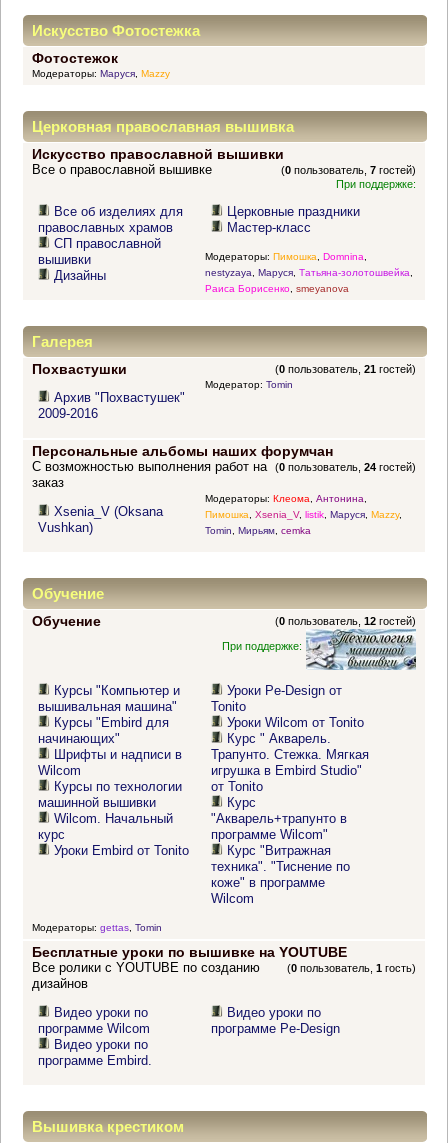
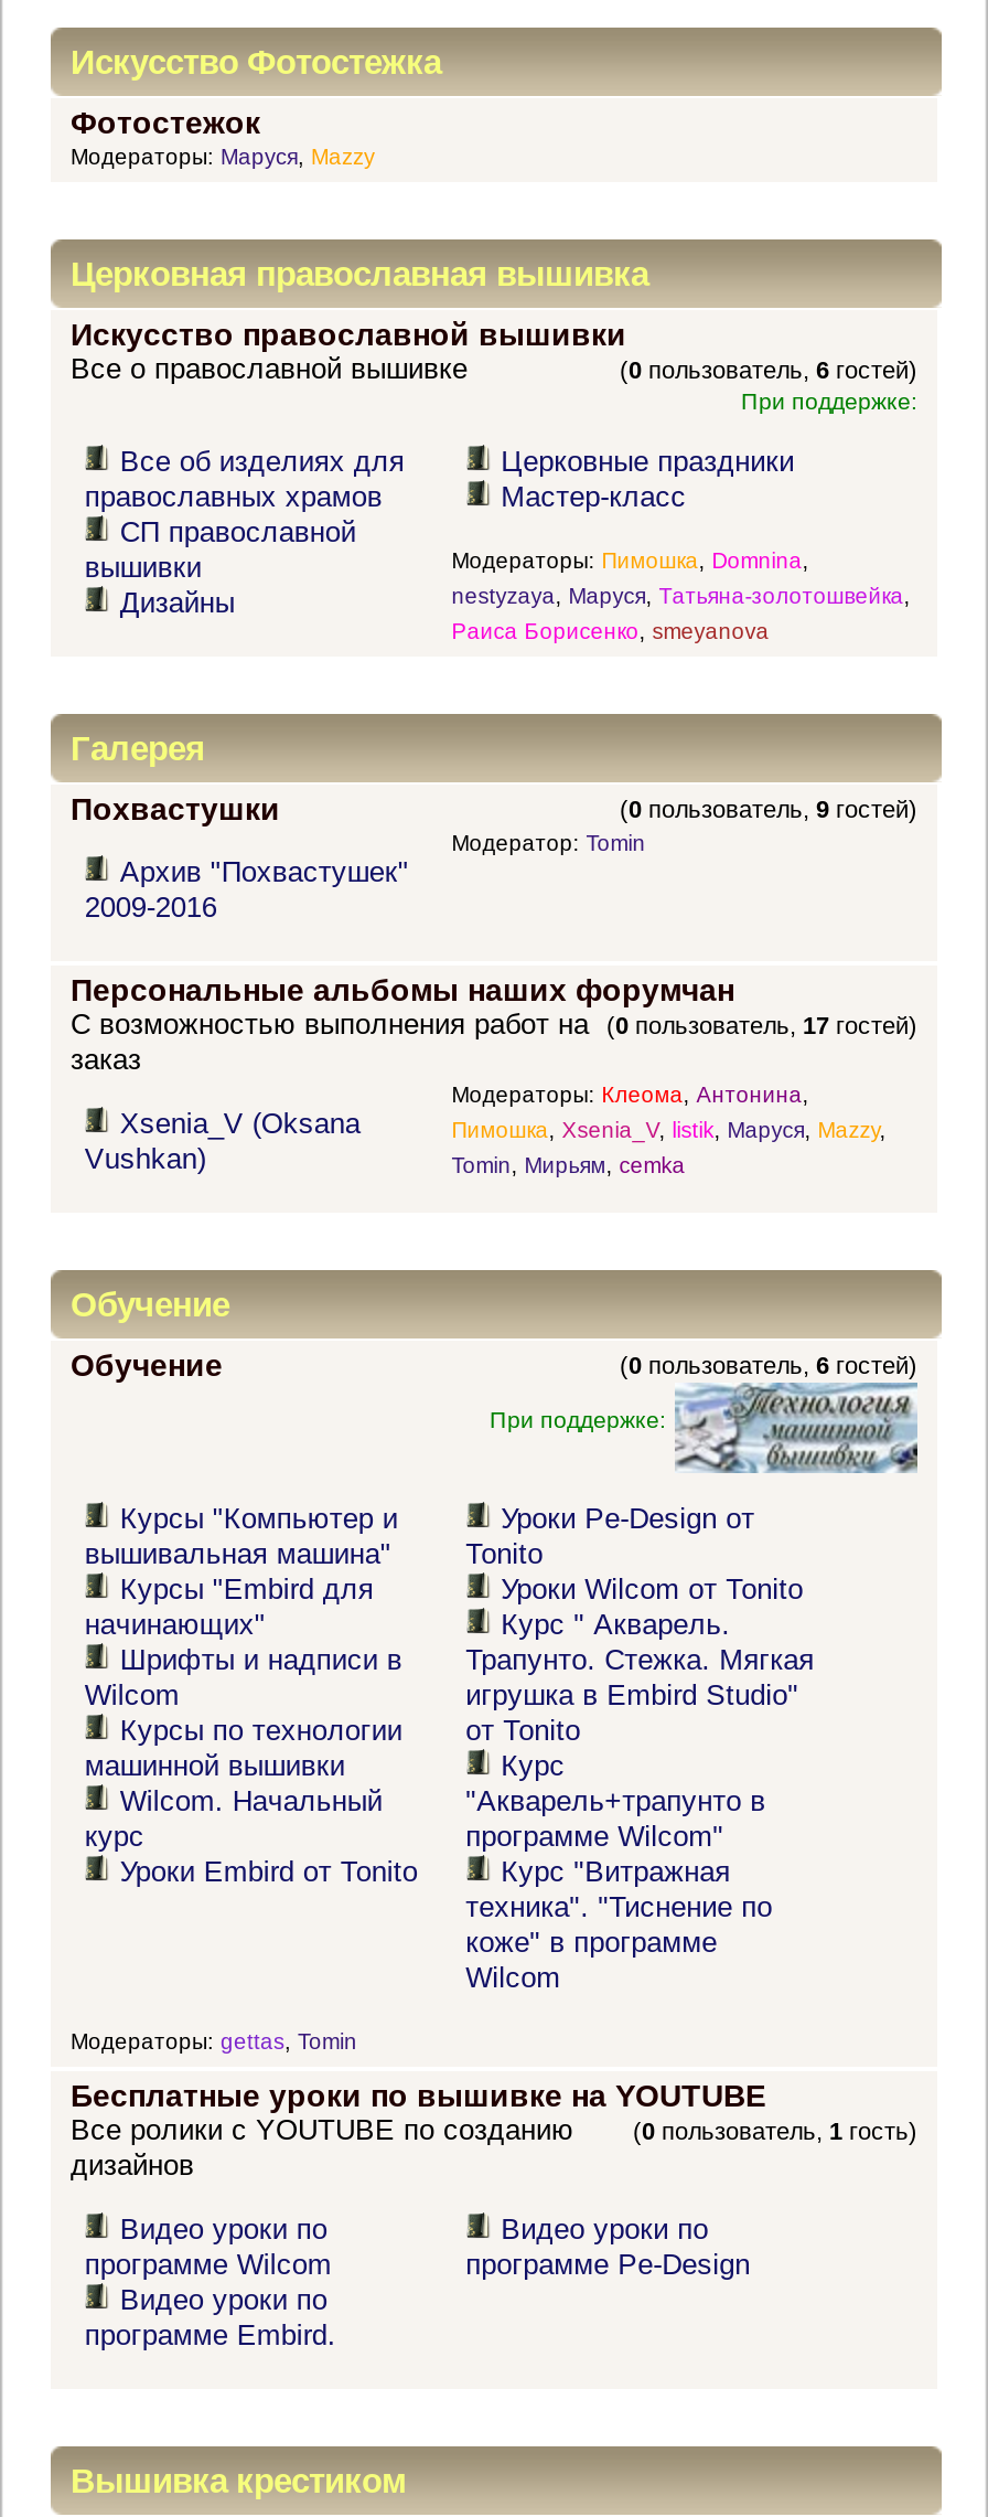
[281,164,416,176] (0 пользователь, 7 гостей) -> [620,357,917,384] (0 пользователь, 6 гостей)
[275,363,416,375] (0 пользователь, 21 гостей) -> [620,796,917,823] (0 пользователь, 9 гостей)
[275,461,416,473] (0 пользователь, 24 гостей) -> [606,1013,917,1039] (0 пользователь, 17 гостей)
[275,615,416,627] (0 пользователь, 12 гостей) -> [620,1352,917,1379] (0 пользователь, 6 гостей)

